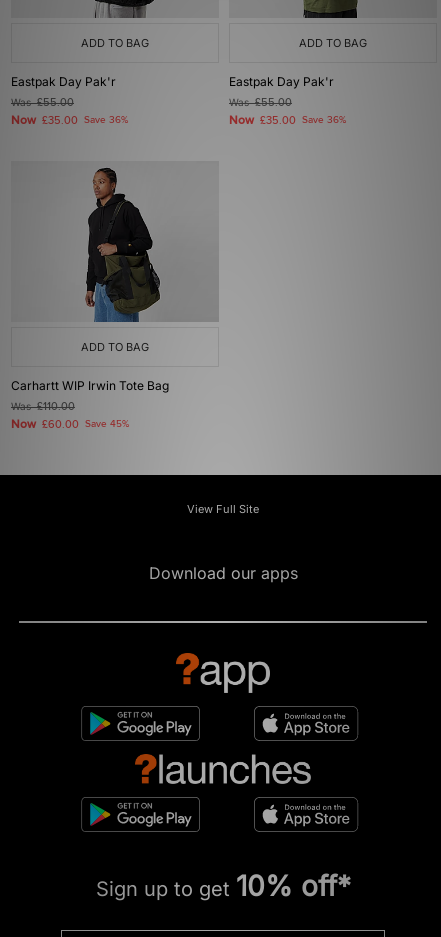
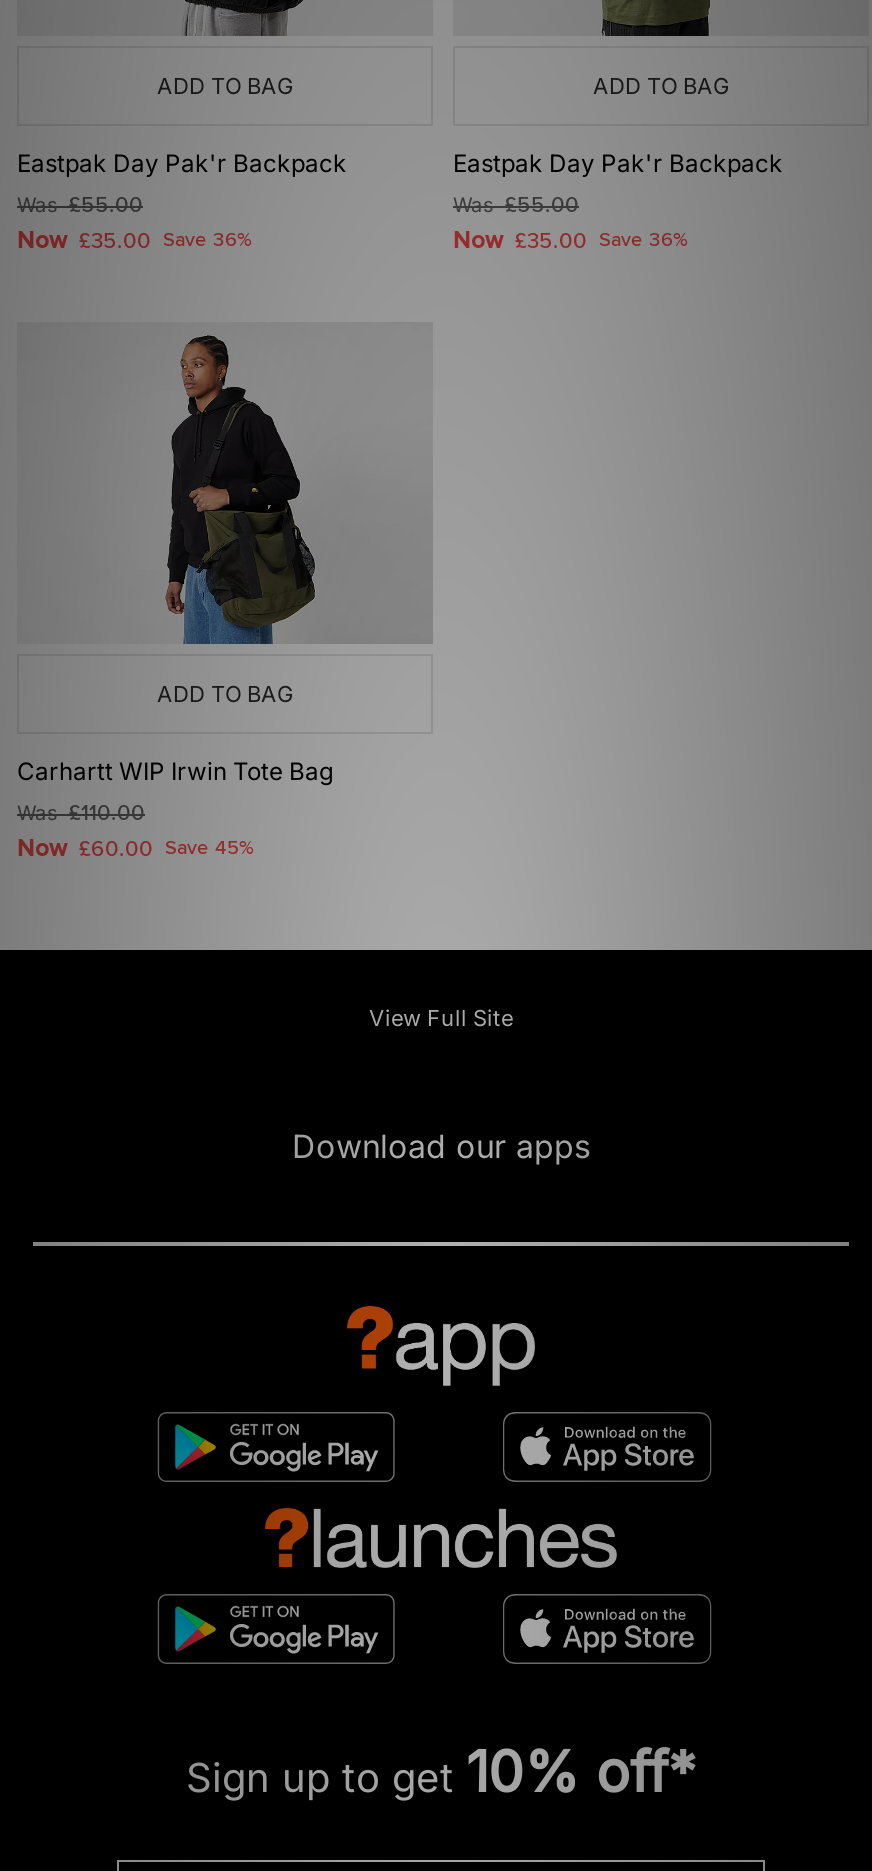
[11,74,116,89] Eastpak Day Pak'r -> [17,148,347,178] Eastpak Day Pak'r Backpack
[229,74,334,89] Eastpak Day Pak'r -> [453,148,783,178] Eastpak Day Pak'r Backpack

